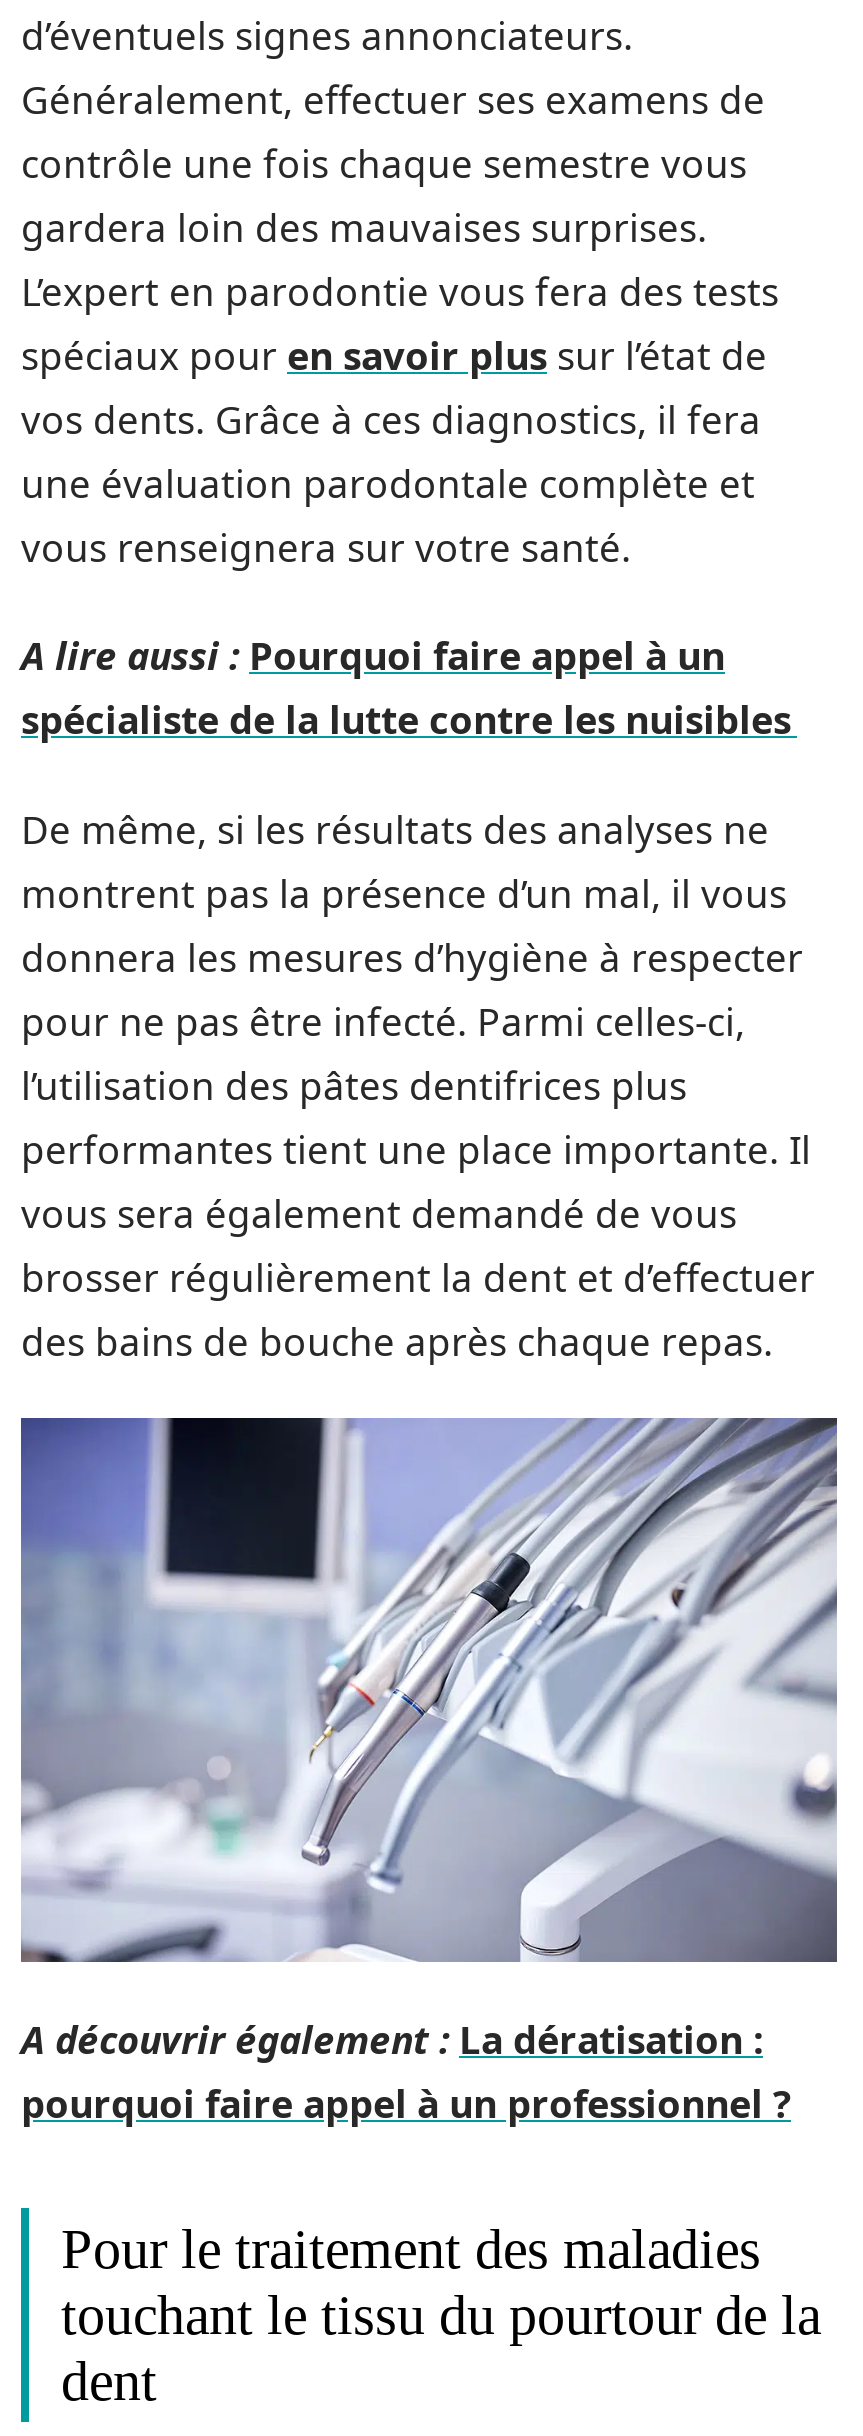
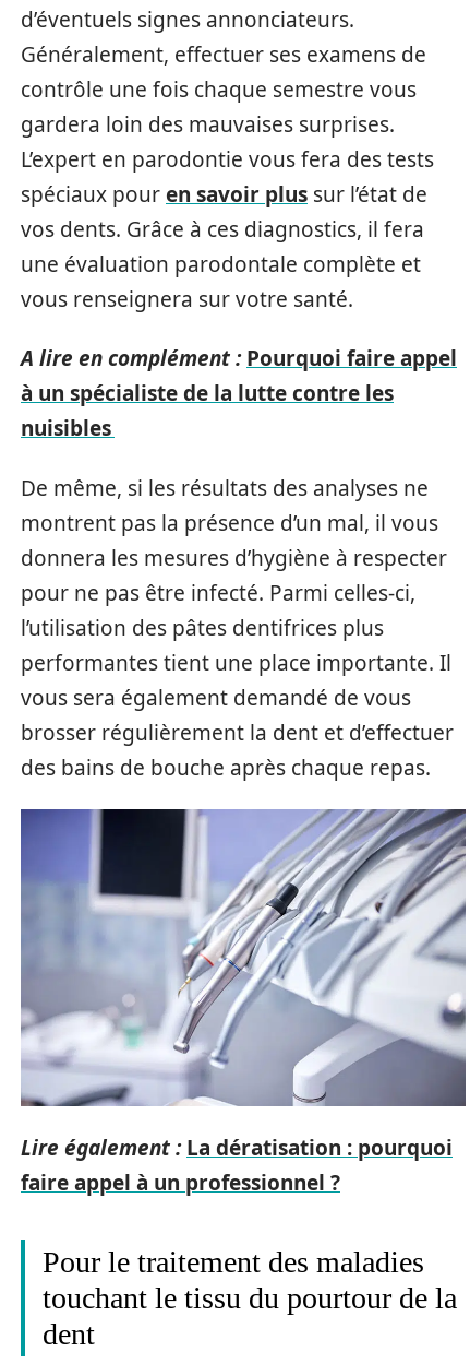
[21,630,797,746] A lire aussi : Pourquoi faire appel à un | spécialiste de la lutte contre les nuisibles -> [21,344,457,442] A lire en complément : Pourquoi faire appel | à un spécialiste de la lutte contre les | nuisibles
[21,2013,791,2129] A découvrir également : La dératisation : | pourquoi faire appel à un professionnel ? -> [21,1134,453,1197] Lire également : La dératisation : pourquoi | faire appel à un professionnel ?

